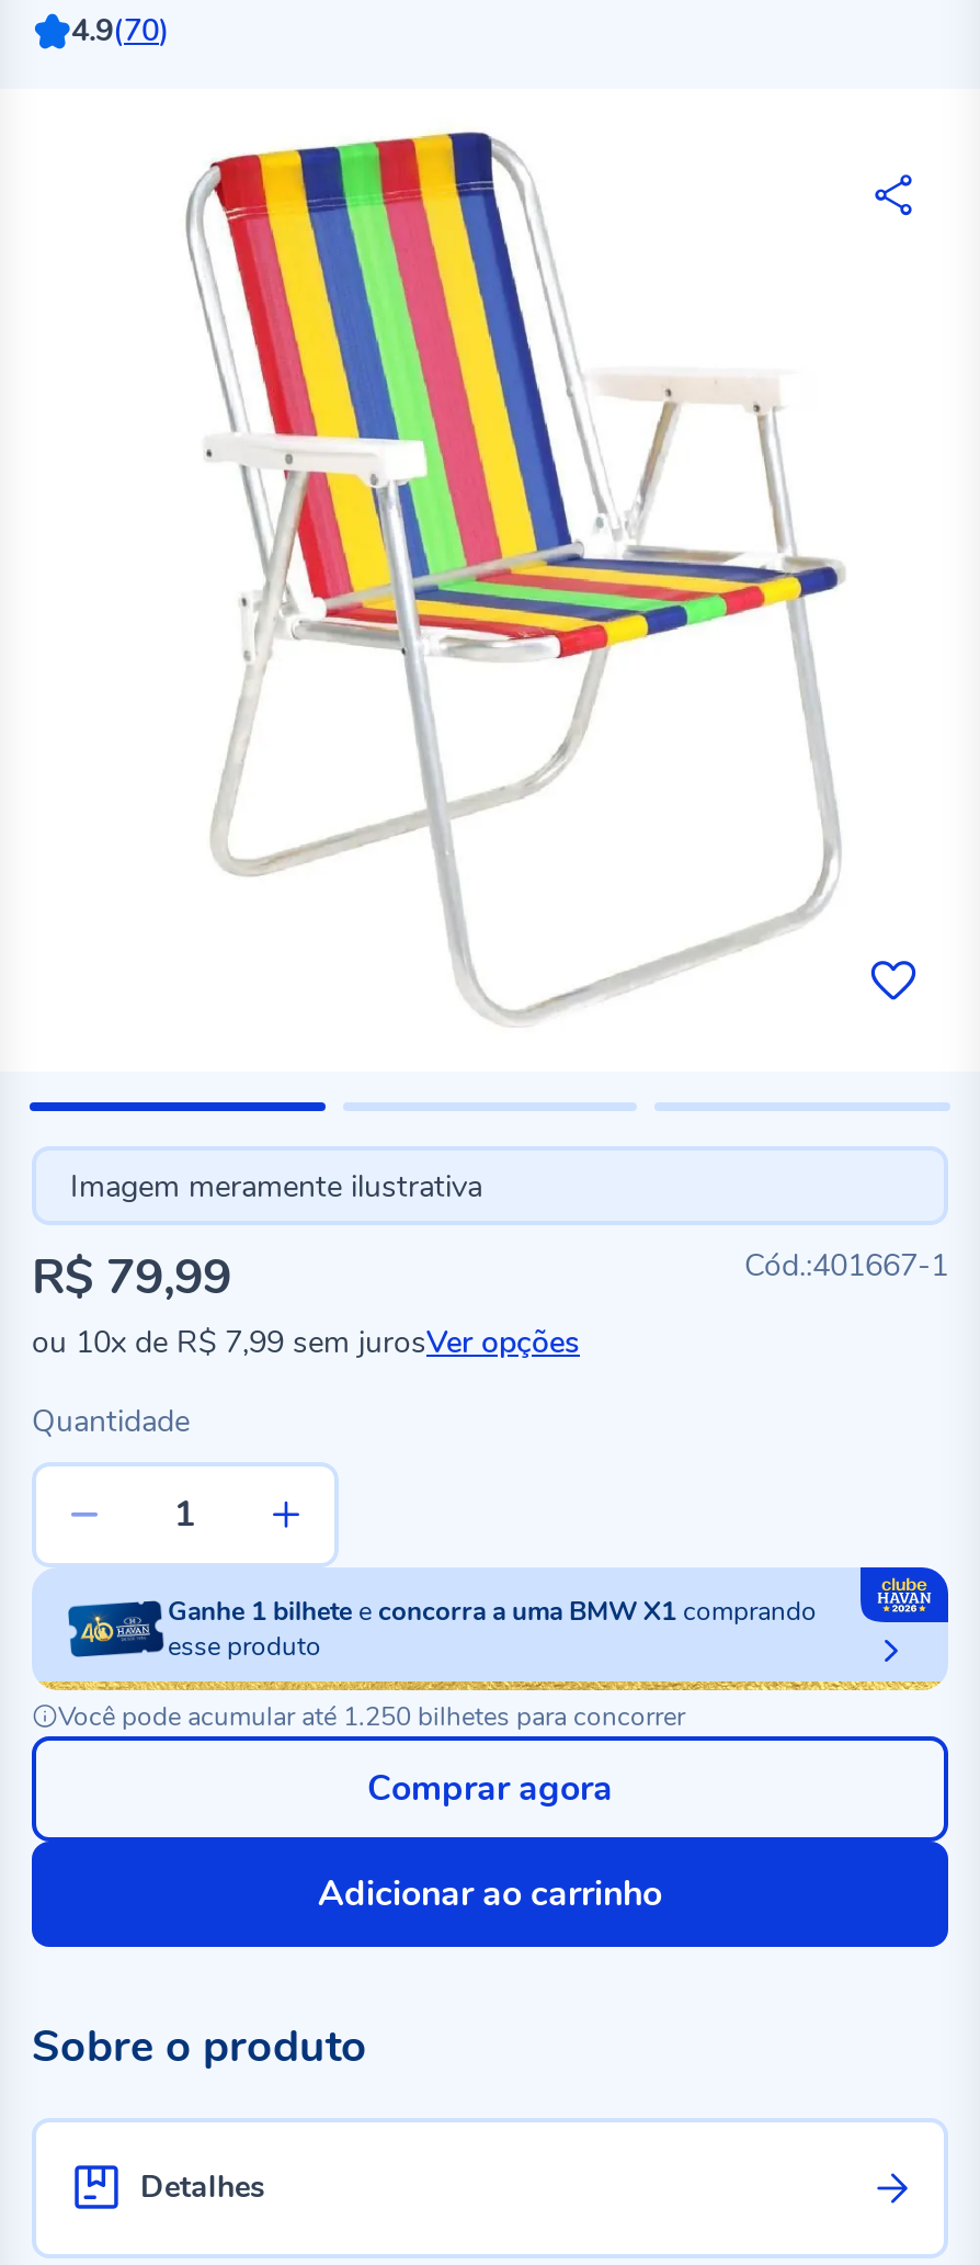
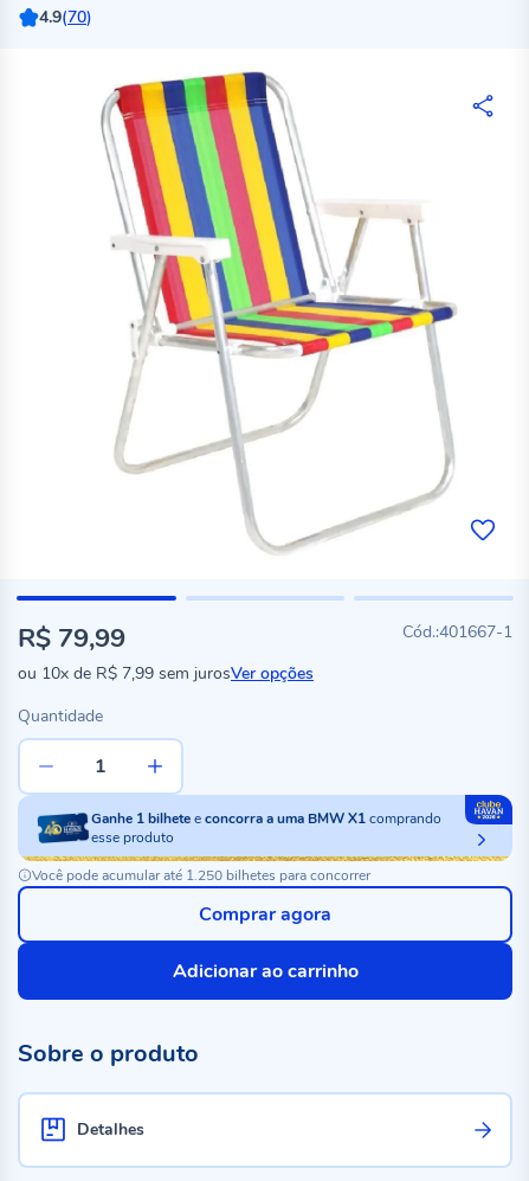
[70,1165,482,1207] Imagem meramente ilustrativa -> none

